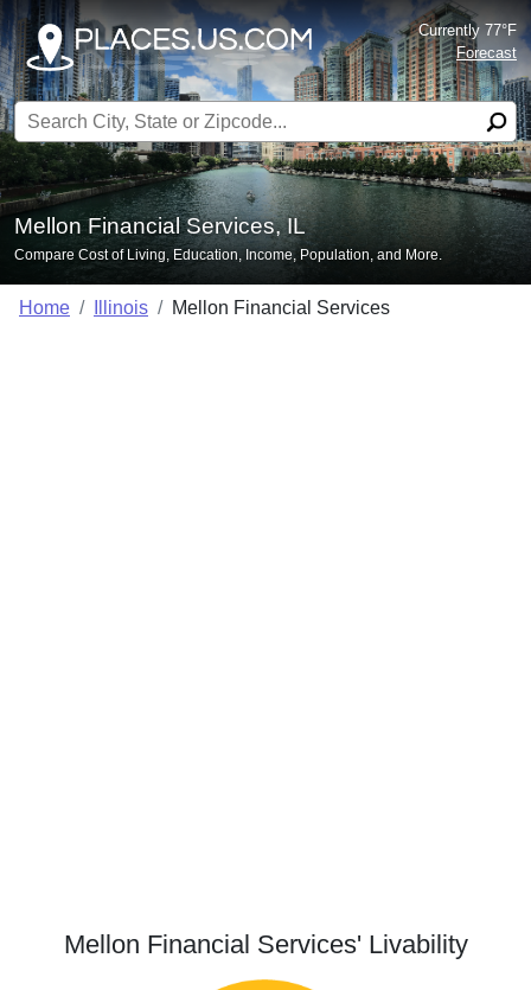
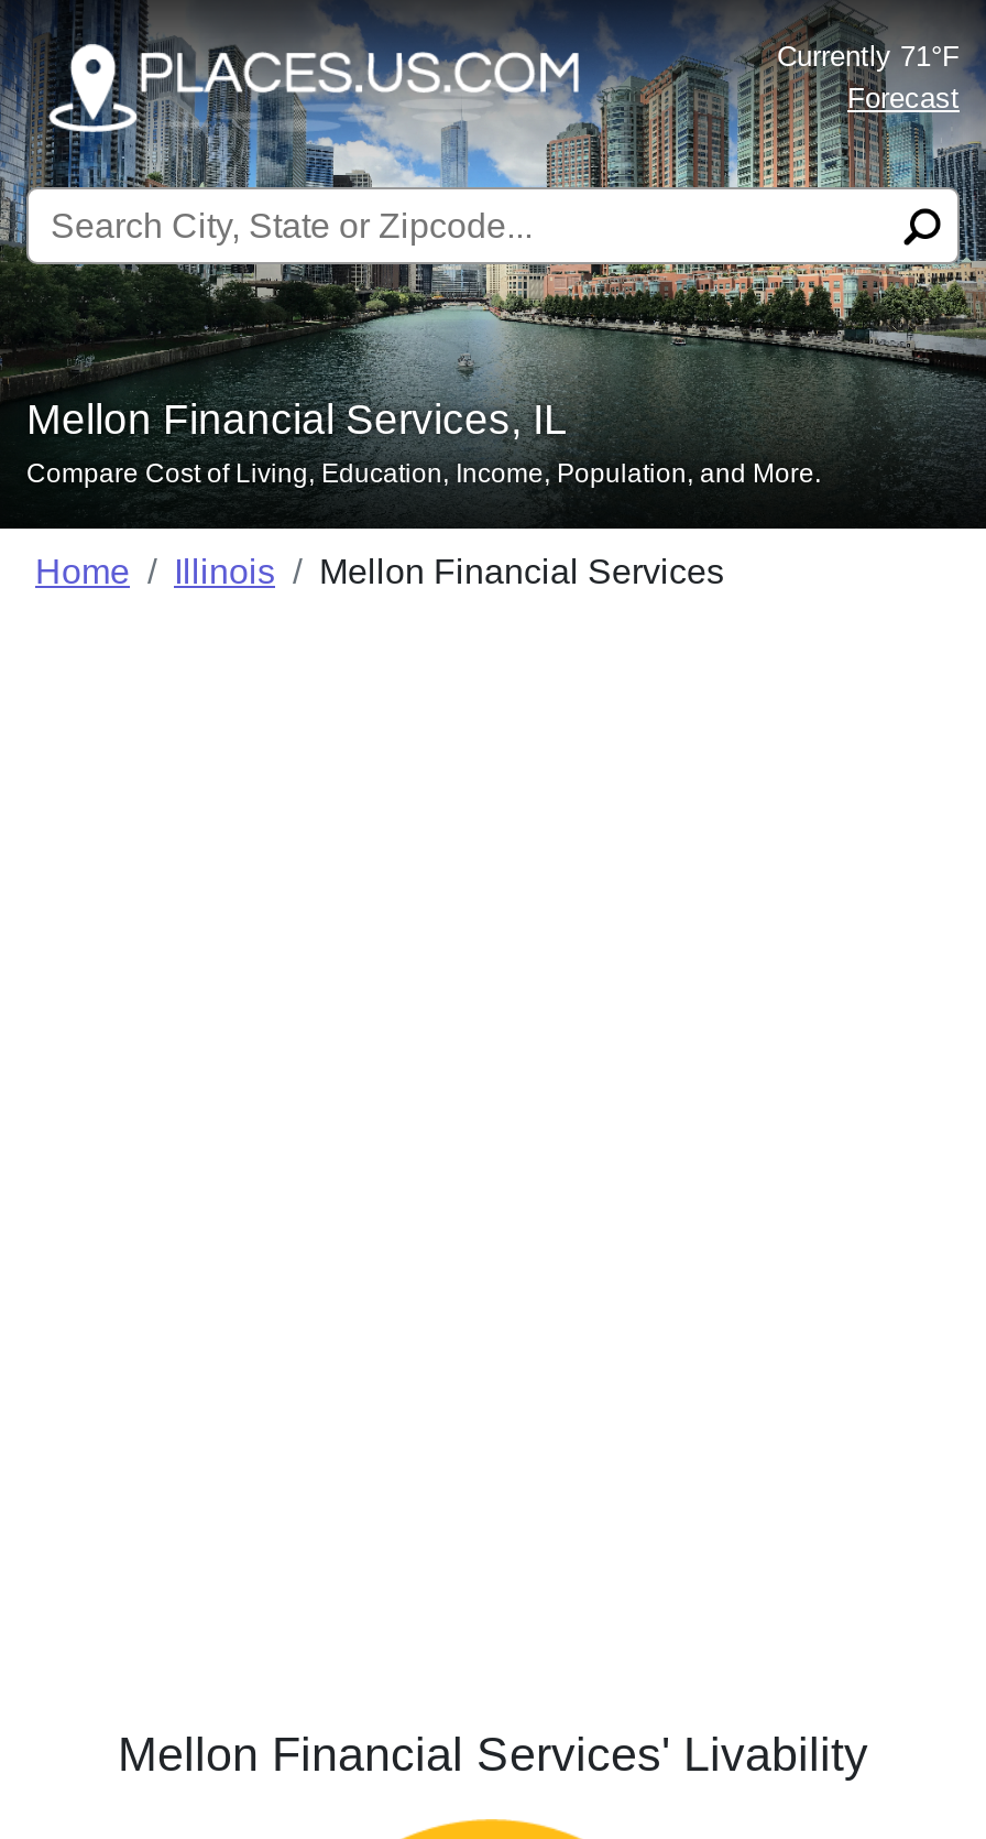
[418,21,517,39] Currently 77°F -> [777,40,960,73] Currently 71°F

